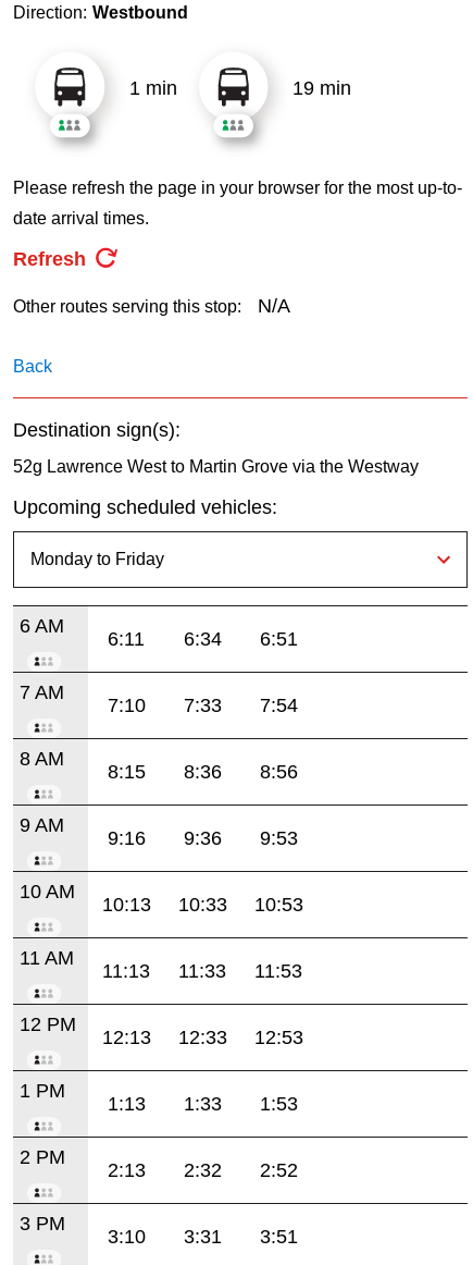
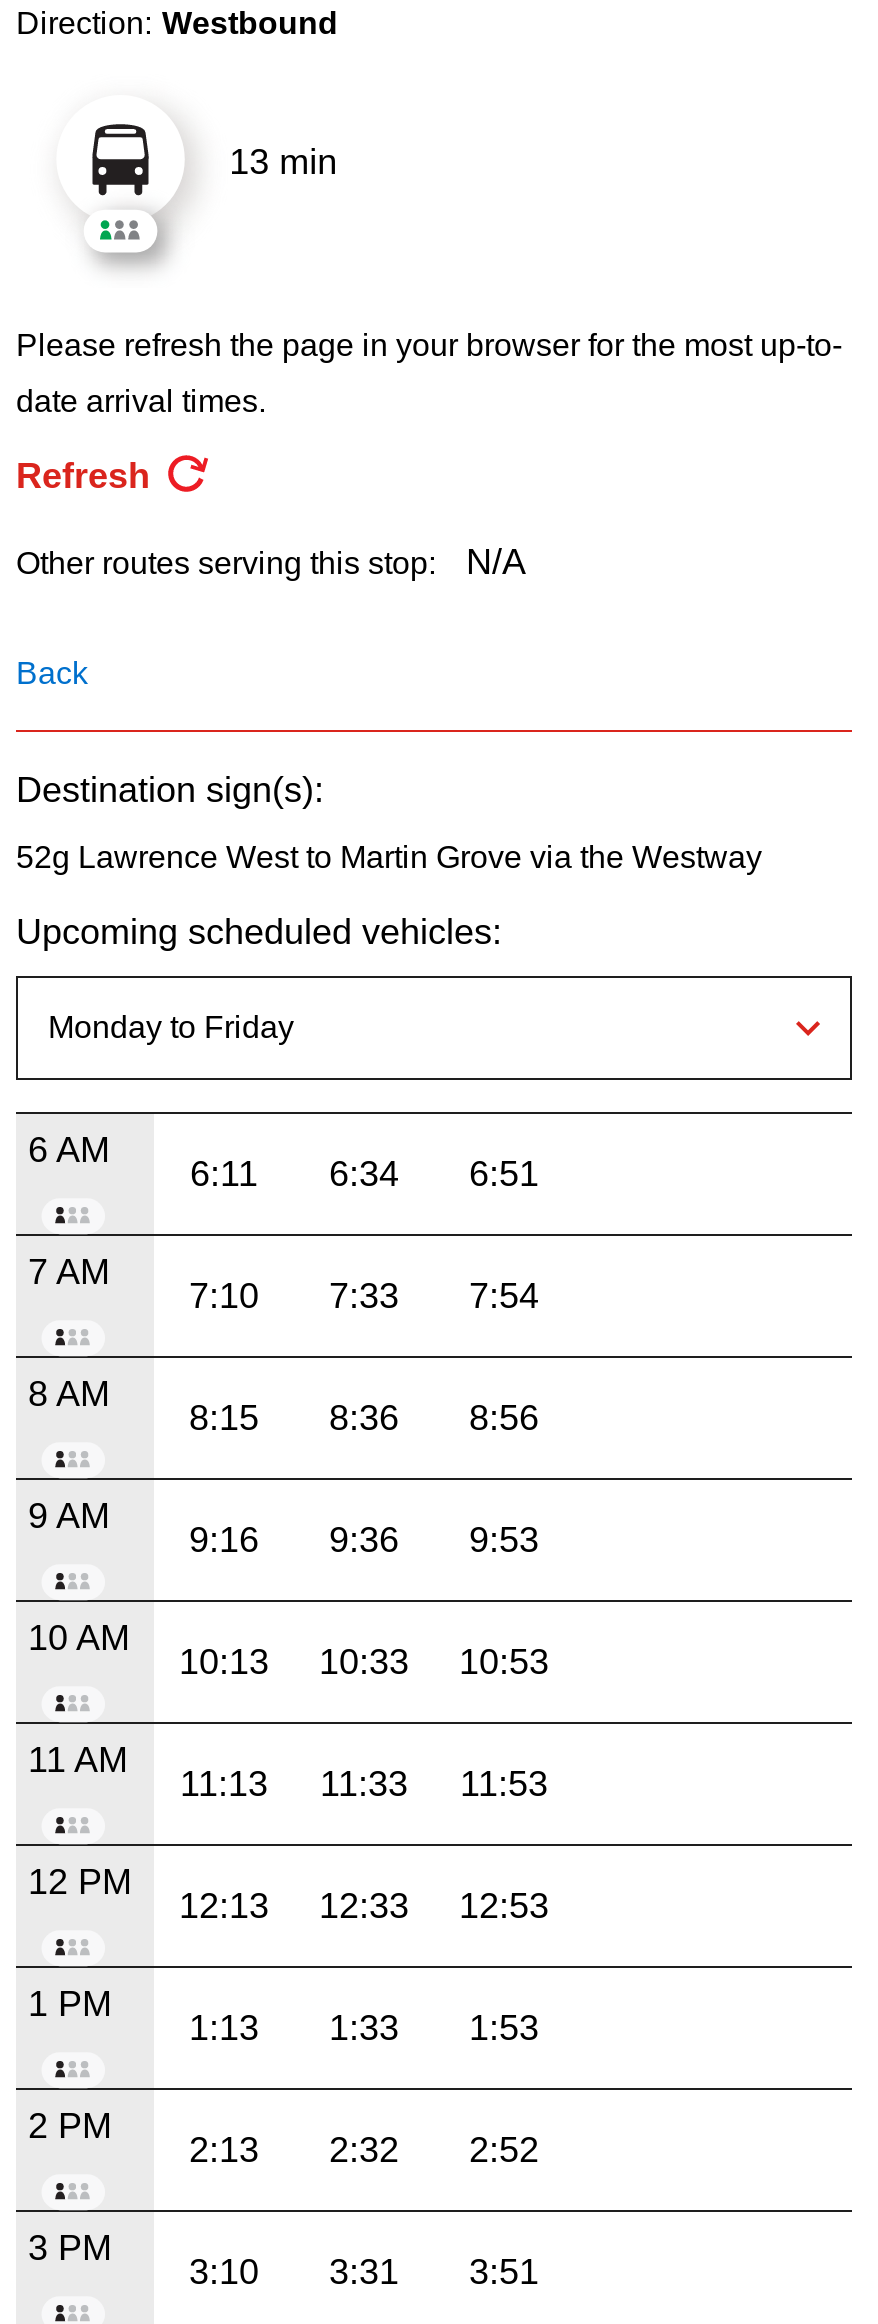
[208,62,276,149] [image] -> none
[129,77,352,99] 1 min | 19 min -> [229,142,337,182] 13 min

